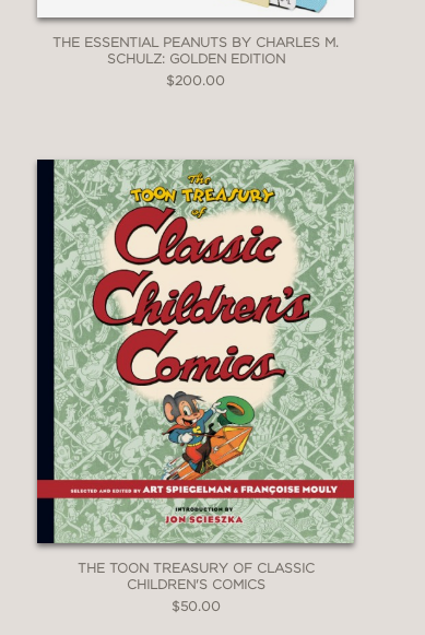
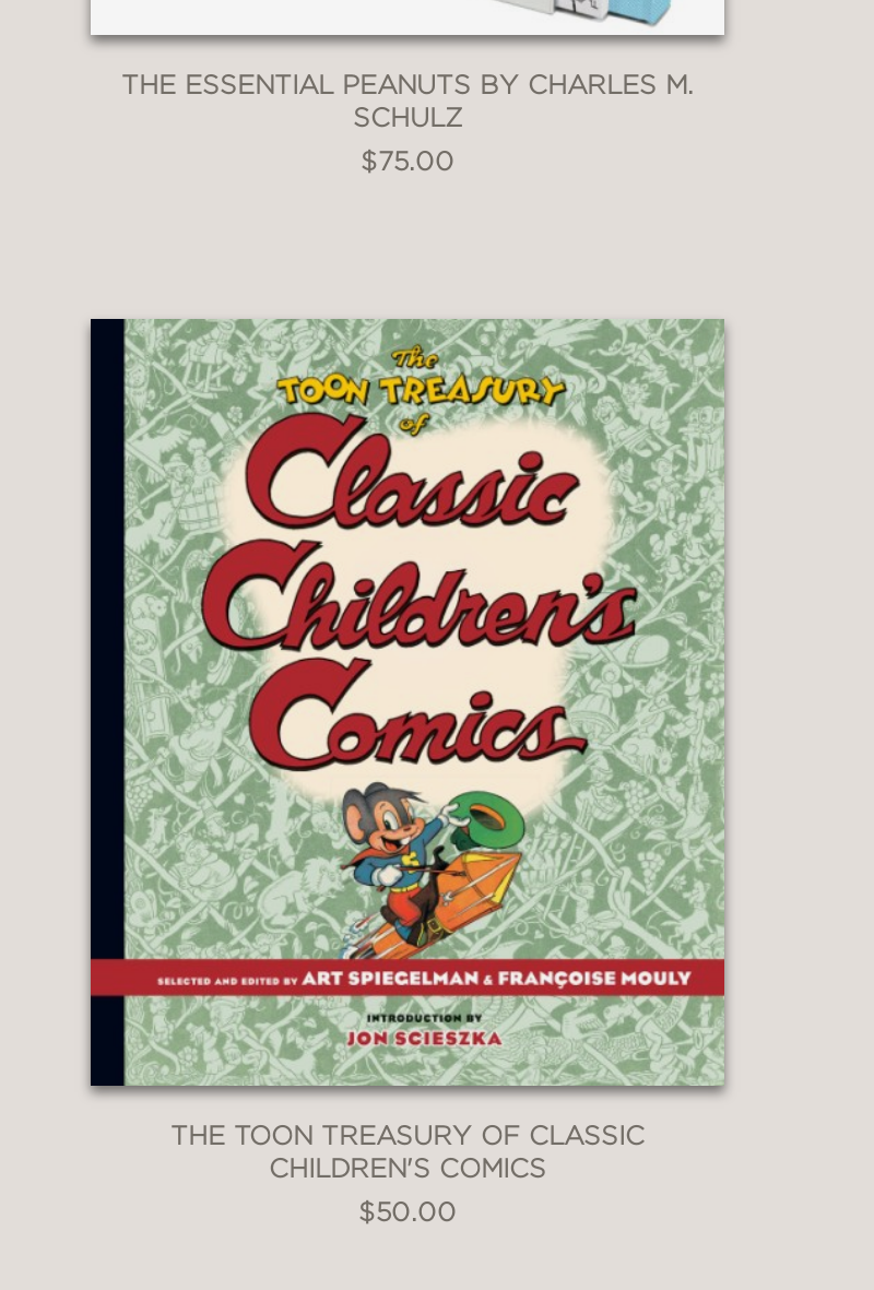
[107,52,285,66] SCHULZ: GOLDEN EDITION -> [353,103,462,132] SCHULZ
[166,74,225,88] $200.00 -> [361,147,454,175] $75.00

